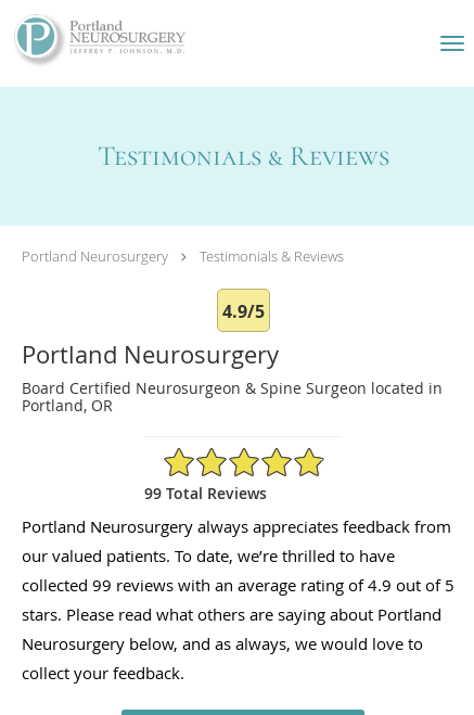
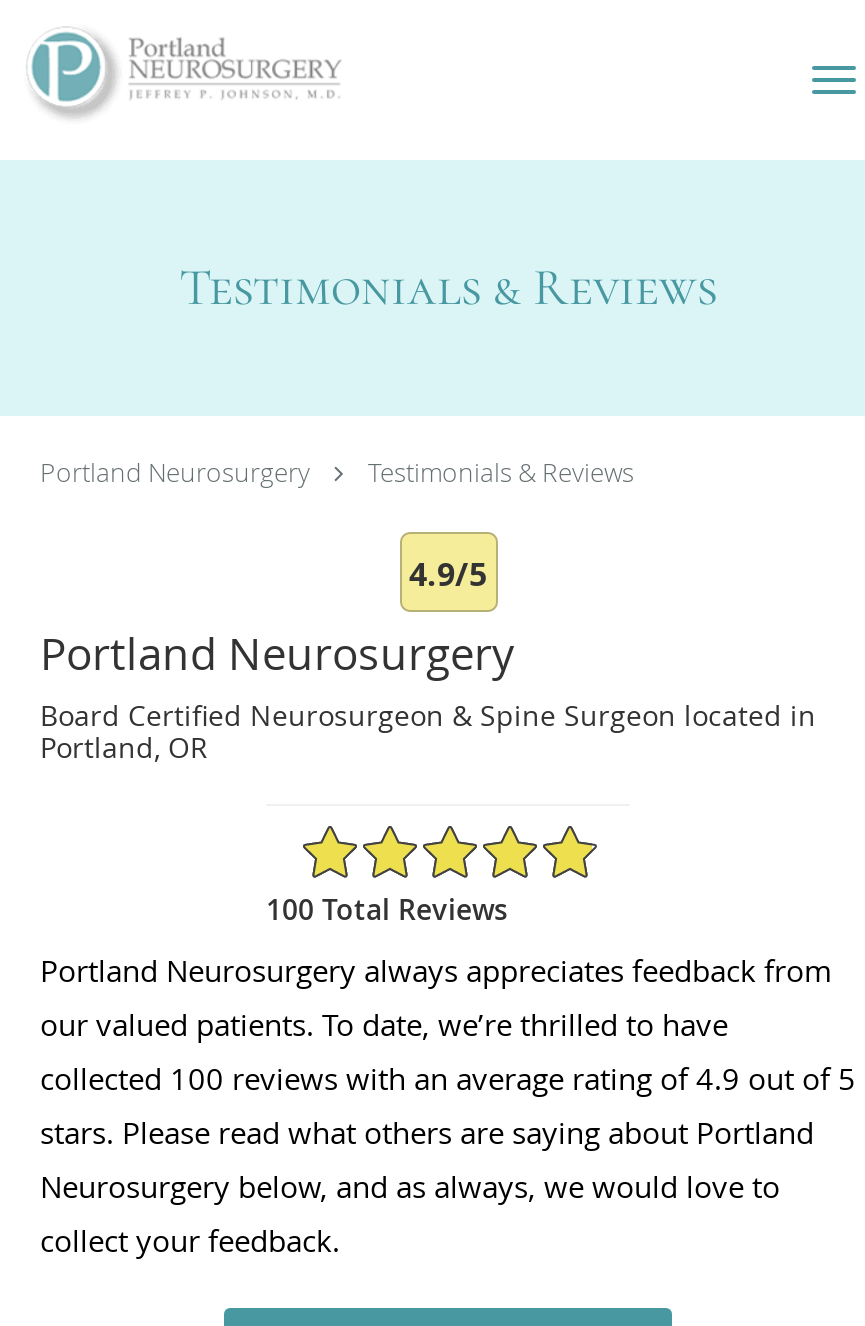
[144,482,267,503] 99 Total Reviews -> [266,889,508,927] 100 Total Reviews
[22,573,454,595] collected 99 reviews with an average rating of 4.9 out of 5 -> [40,1057,856,1097] collected 100 reviews with an average rating of 4.9 out of 5

